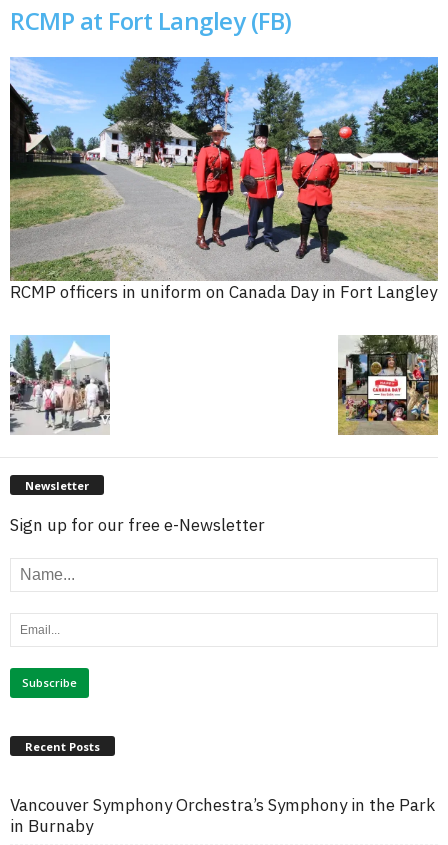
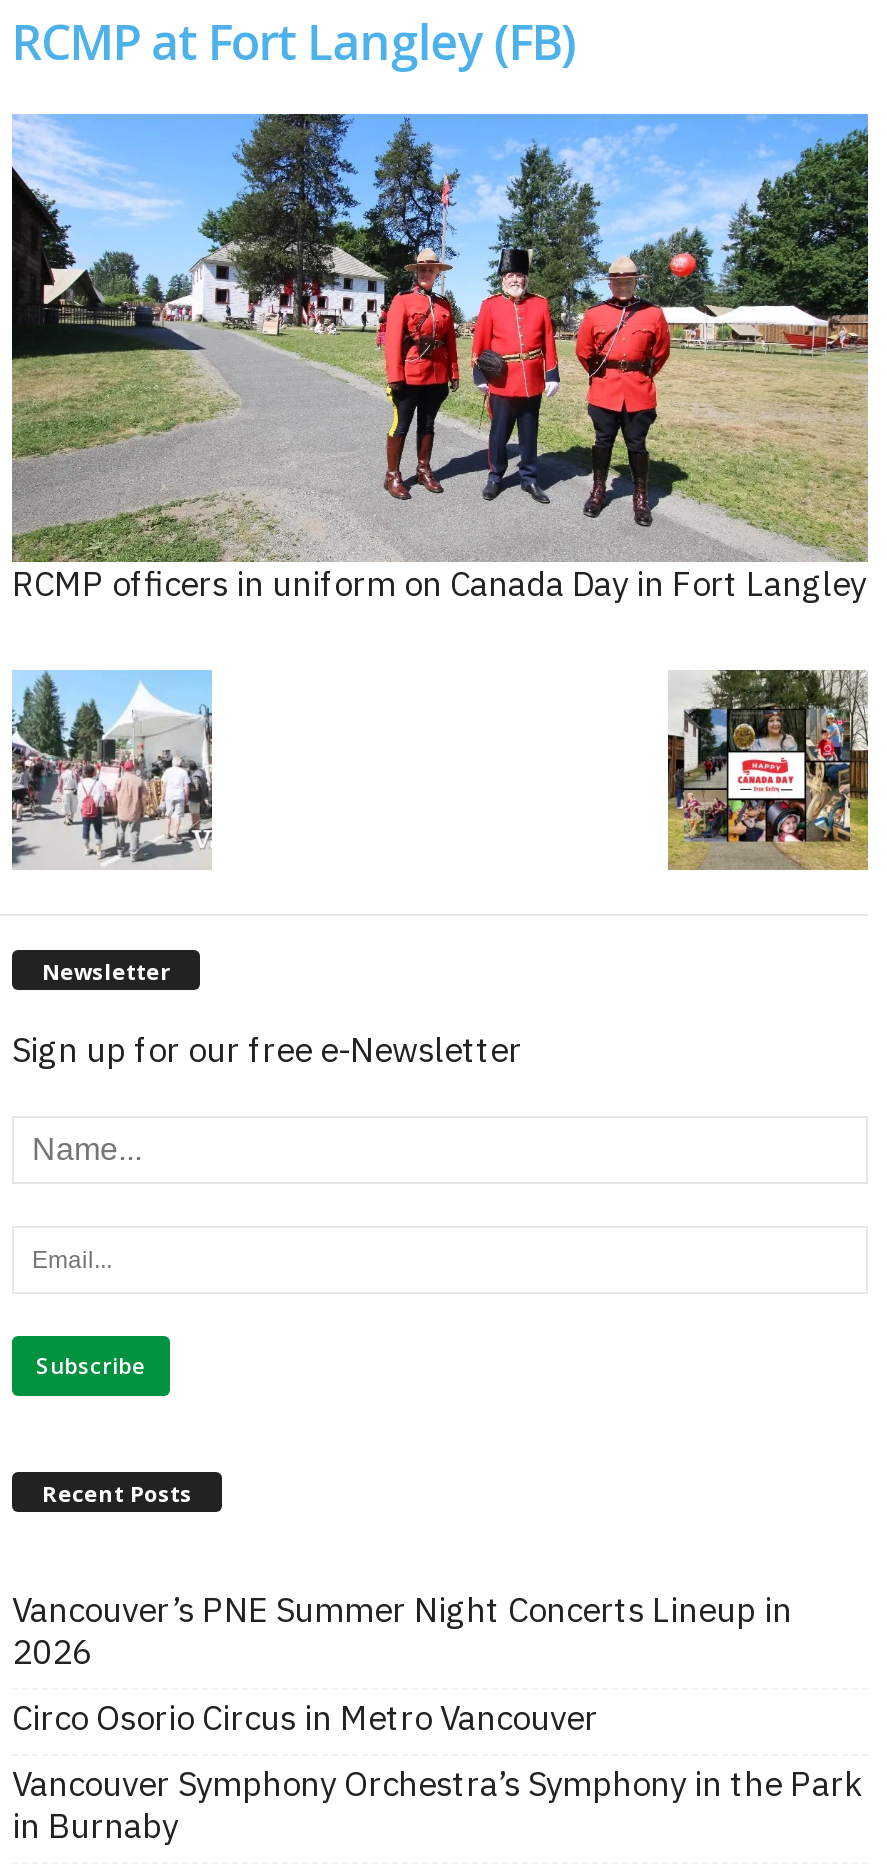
none -> [12,1588,792,1740] Vancouver’s PNE Summer Night Concerts Lineup in | 2026 | Circo Osorio Circus in Metro Vancouver

